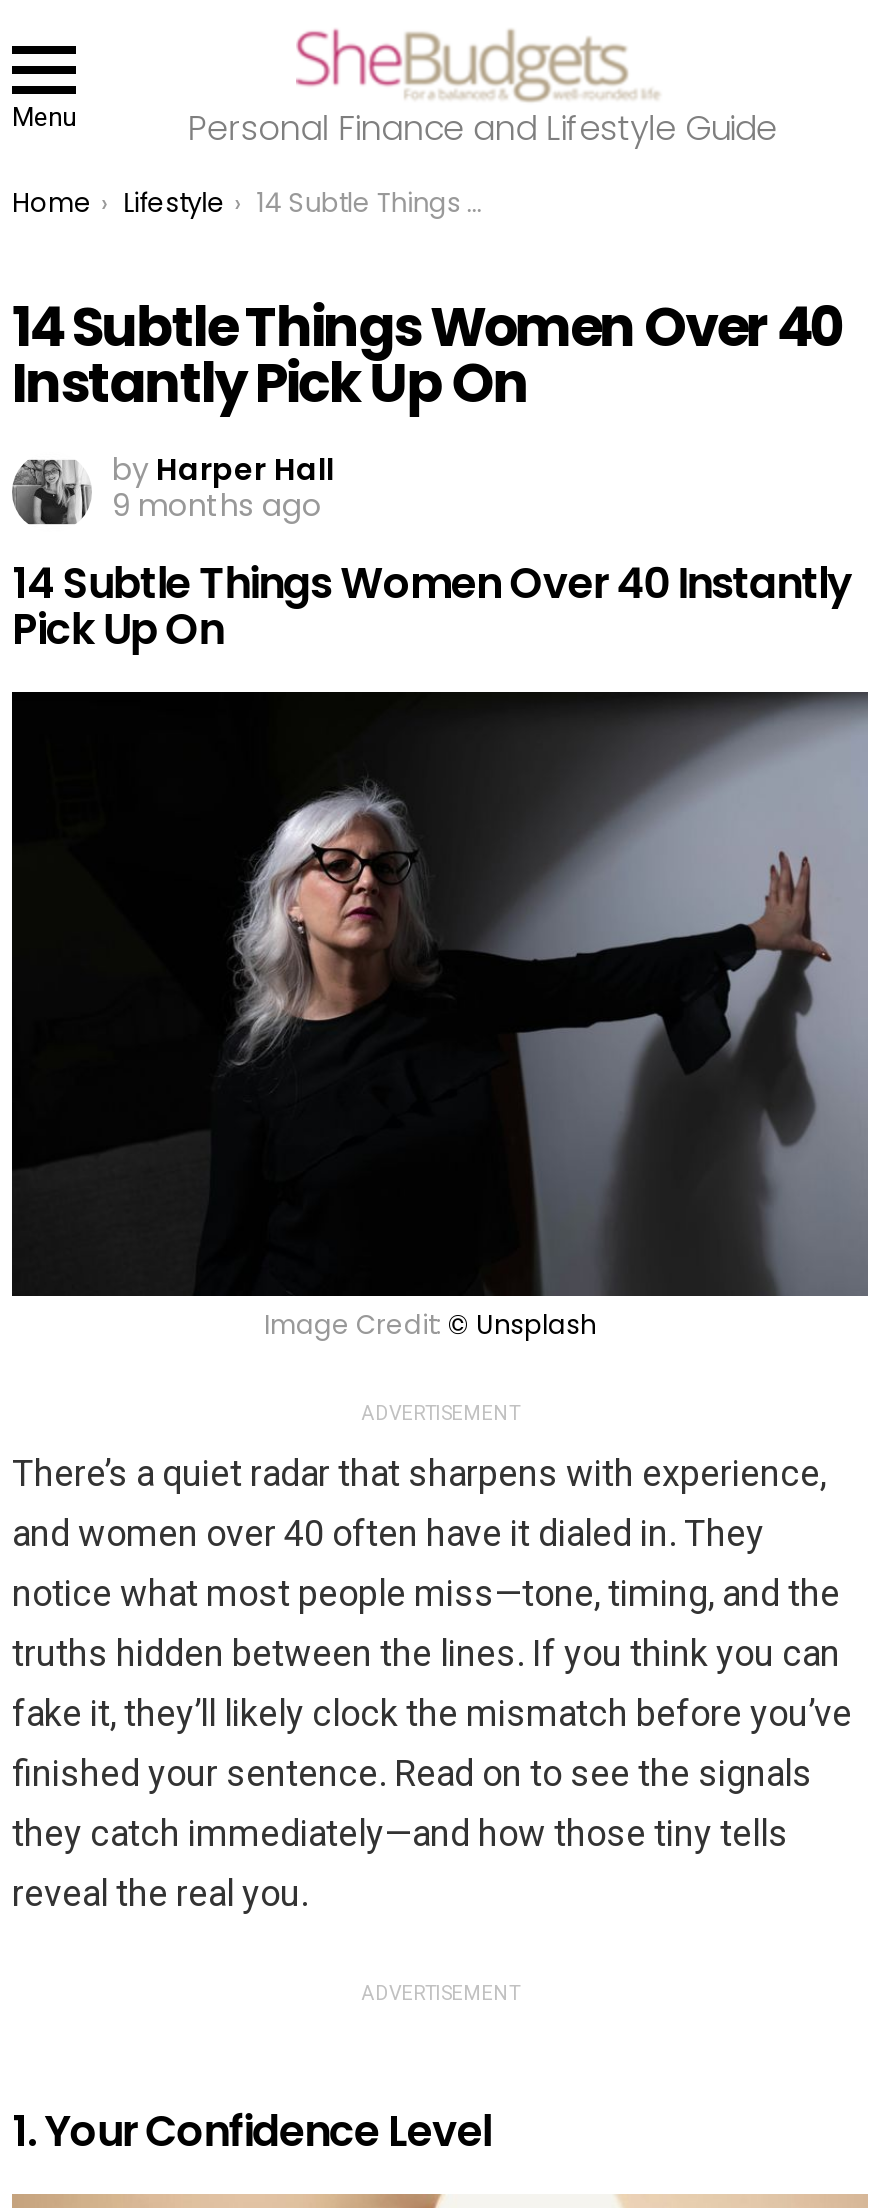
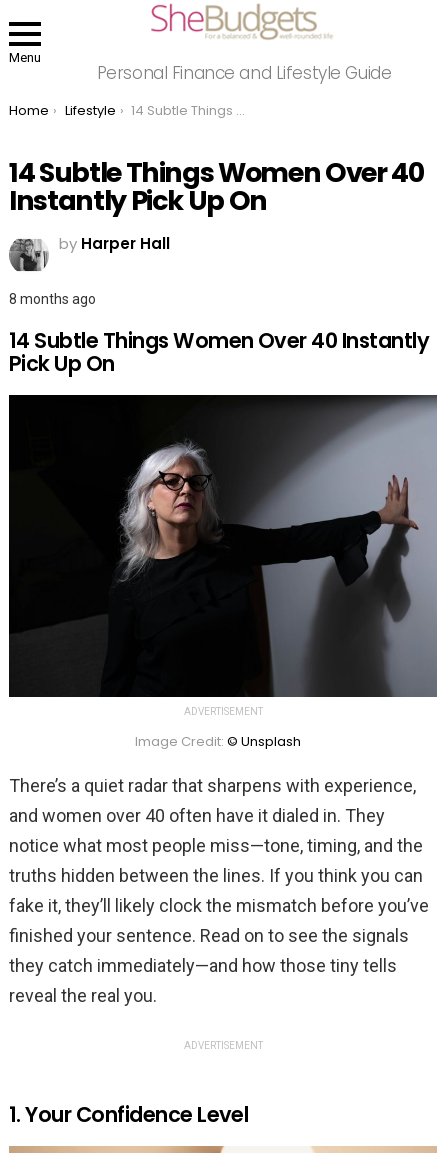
[112,484,322,526] 9 months ago -> [9,291,96,307] 8 months ago
moved [264,1306,596,1344] -> [135,732,301,751]: Image Credit: © Unsplash

